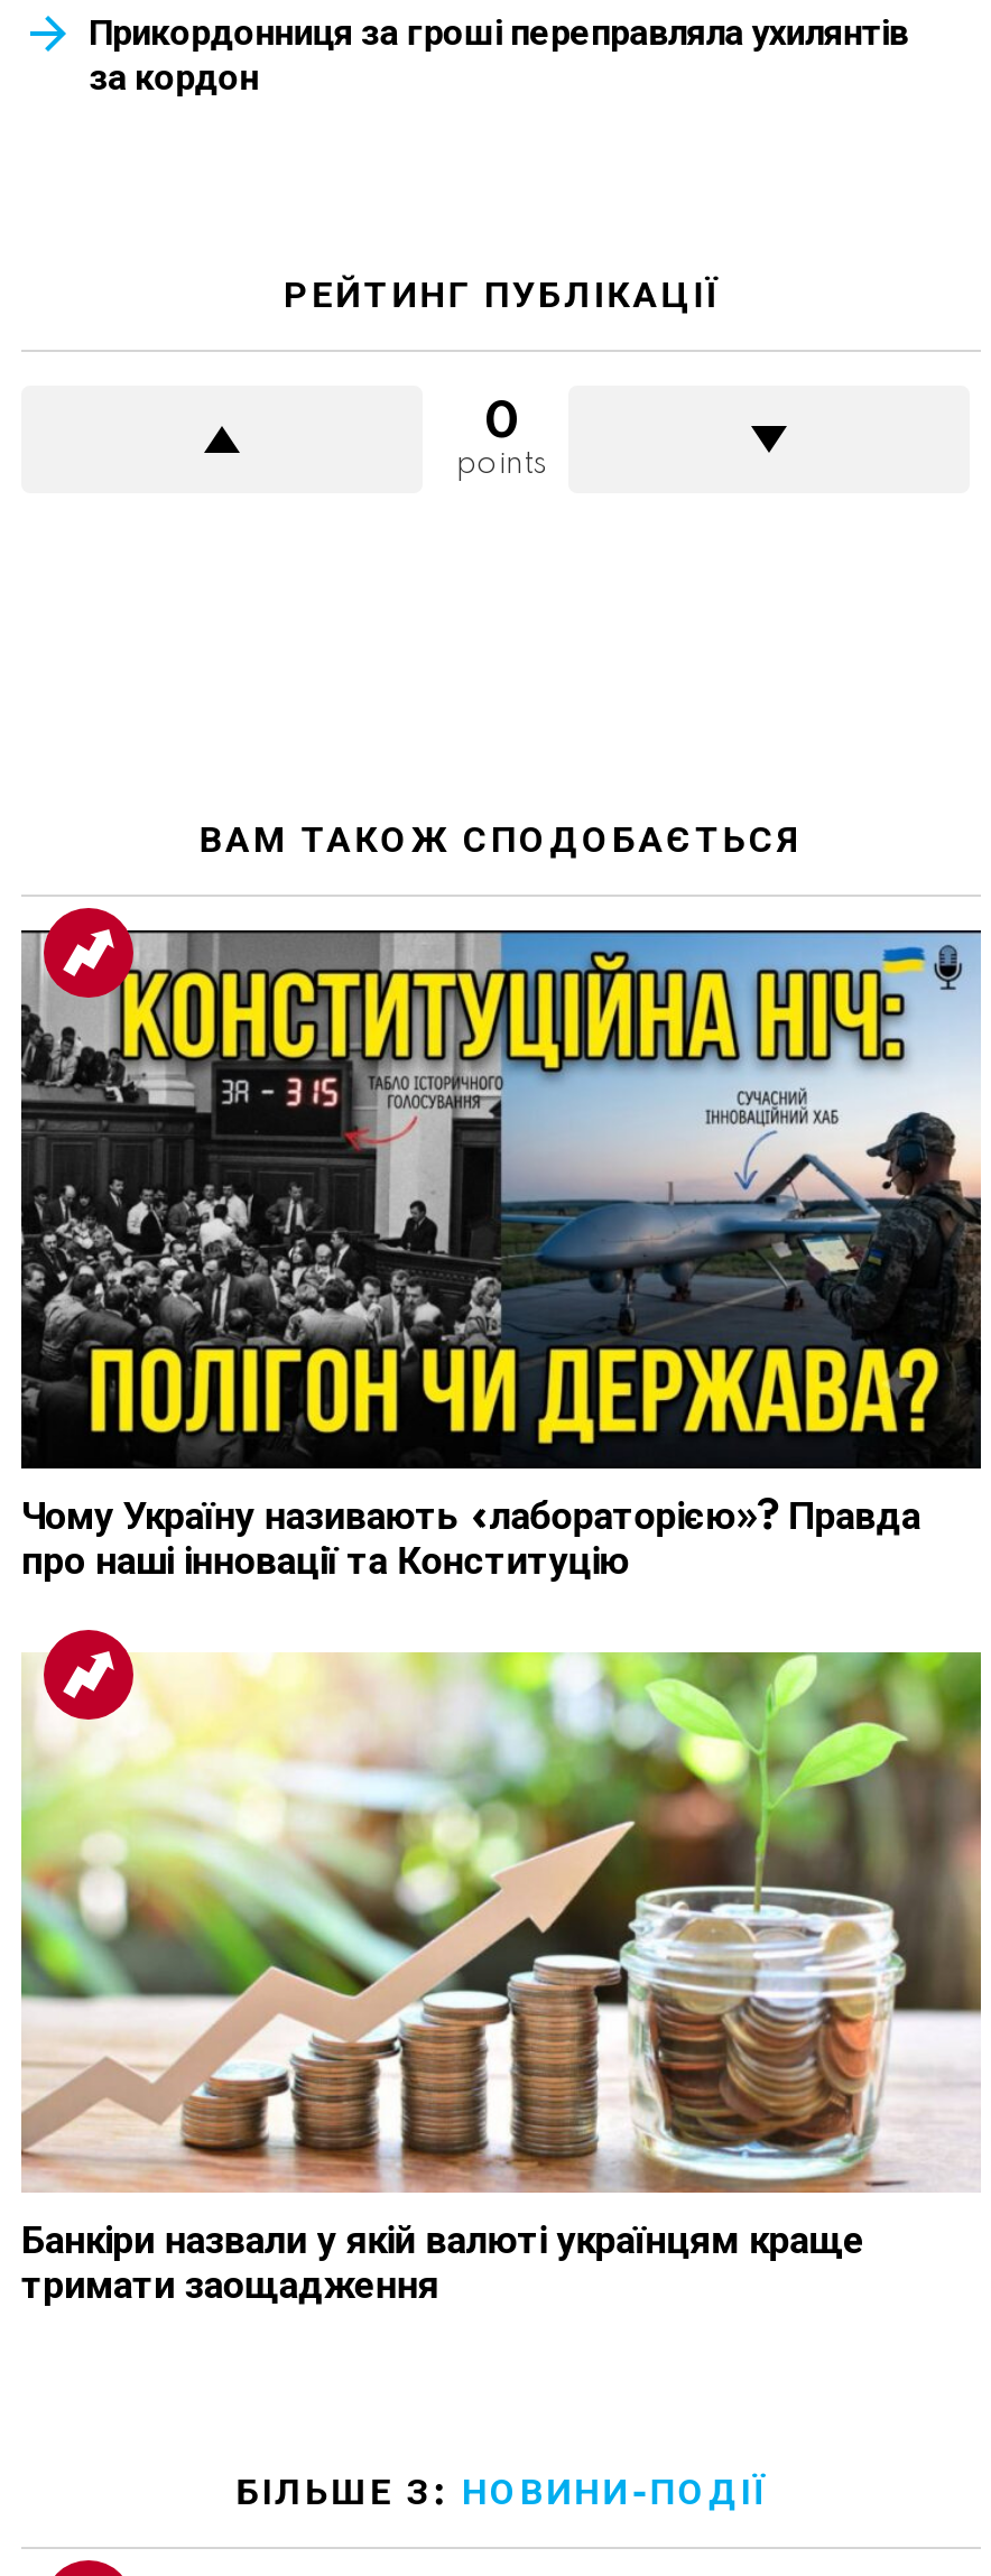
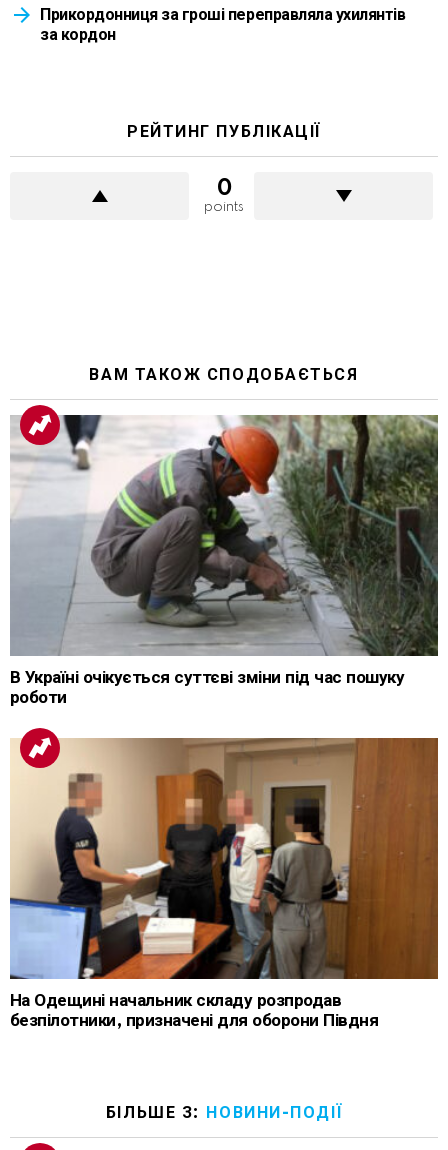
[19,928,981,1583] [image] | Чому Україну називають «лабораторією»? Правда | про наші інновації та Конституцію -> [10,414,439,707] [image] | В Україні очікується суттєві зміни під час пошуку | роботи
[19,1650,981,2306] [image] | Банкіри назвали у якій валюті українцям краще | тримати заощадження -> [9,737,439,1030] [image] | На Одещині начальник складу розпродав | безпілотники, призначені для оборони Півдня

